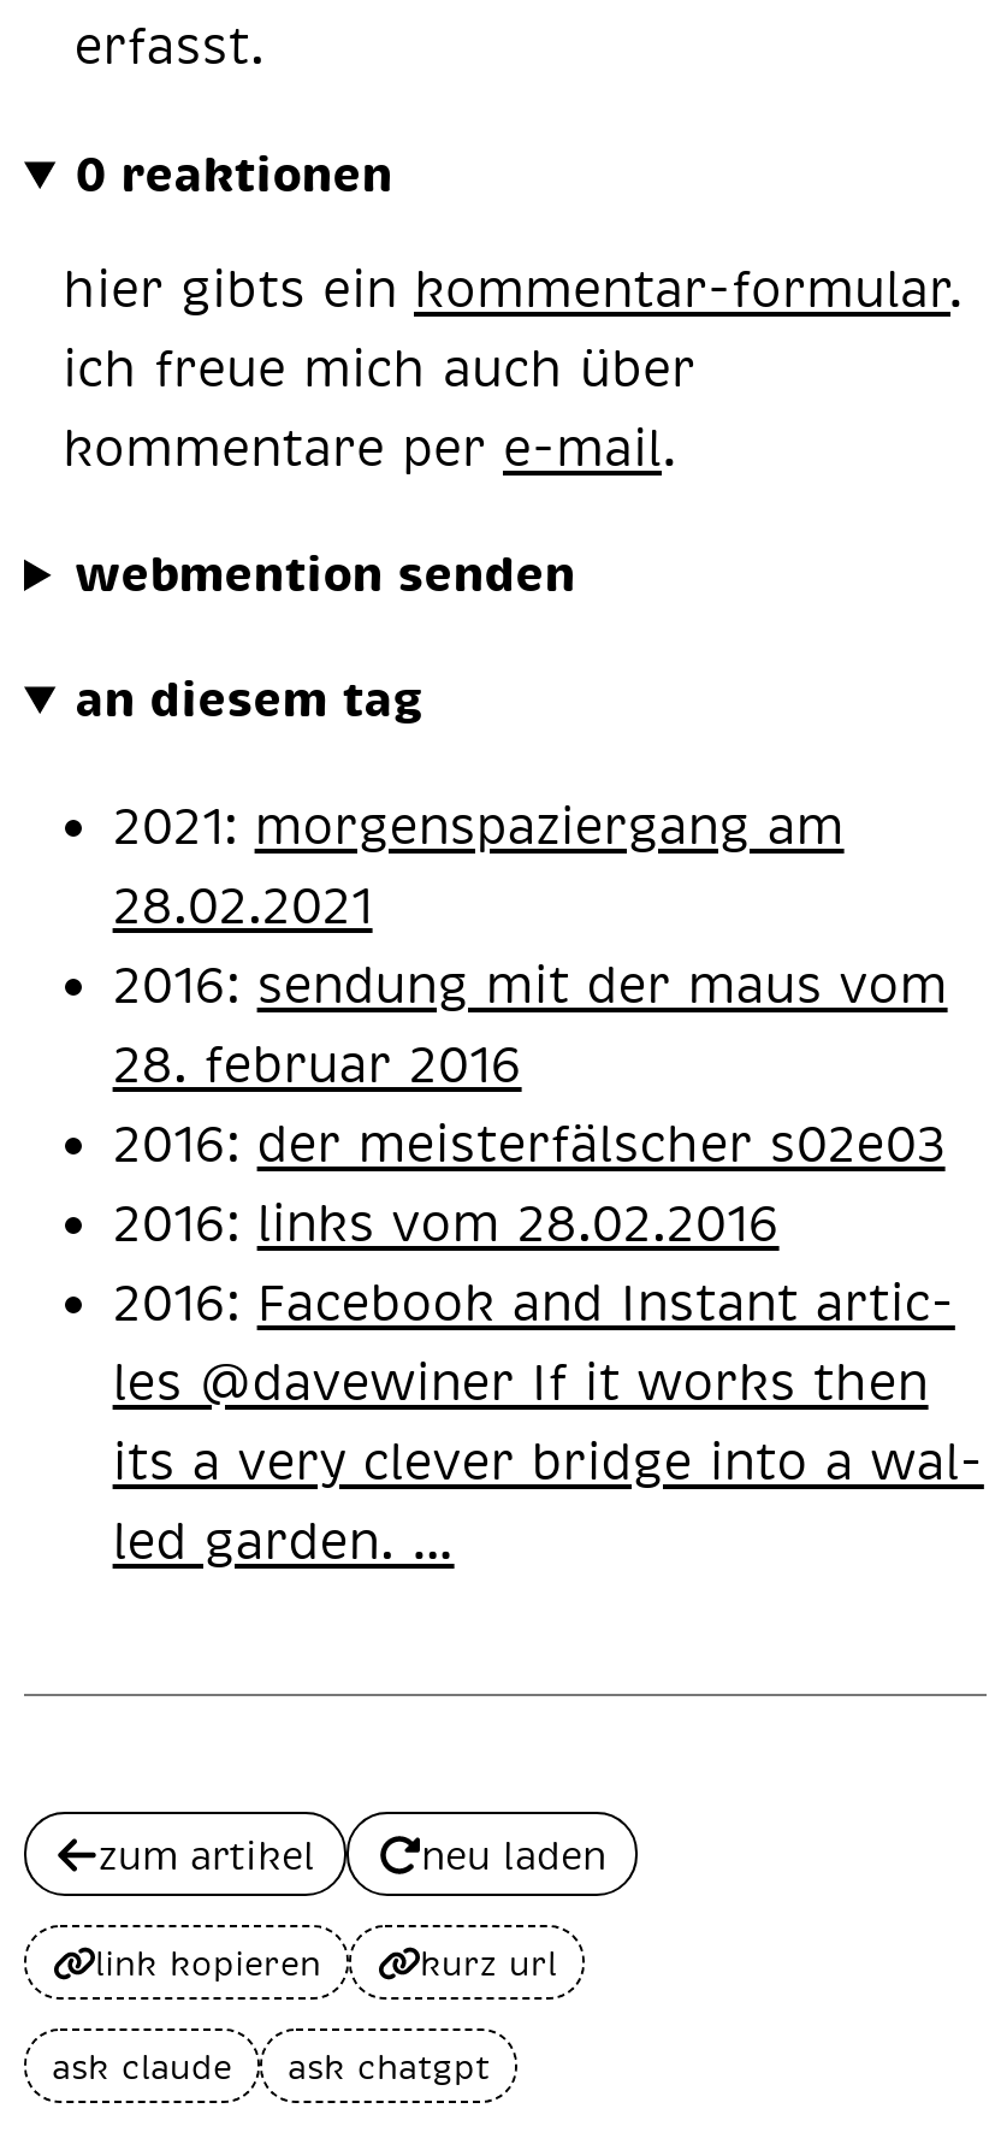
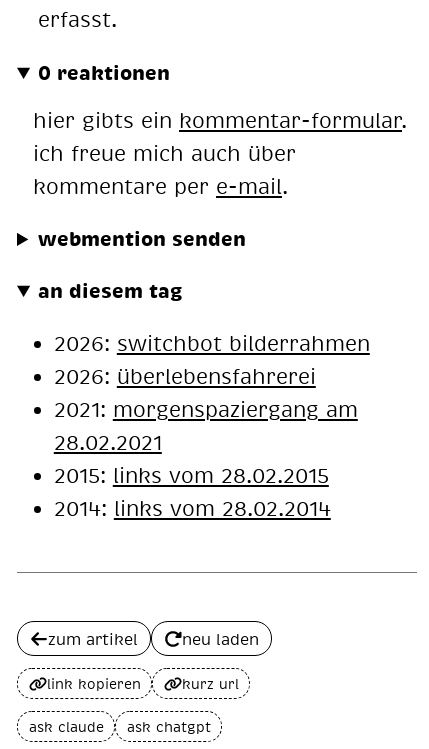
none -> [54,331,370,387] 2026: switchbot bilderrahmen | 2026: überlebensfahrerei
moved [113,796,844,931] -> [54,397,358,453]: 2021: morgenspaziergang am | 28.02.2021
[113,955,984,1566] 2016: sendung mit der maus vom | 28. februar 2016 | 2016: der meisterfälscher s02e03 | 2016: links vom 28.02.2016 | 2016: Facebook and Instant artic | les @davewiner If it works then | its a very clever bridge into a wal | led garden. … -> [54,463,331,519] 2015: links vom 28.02.2015 | 2014: links vom 28.02.2014

